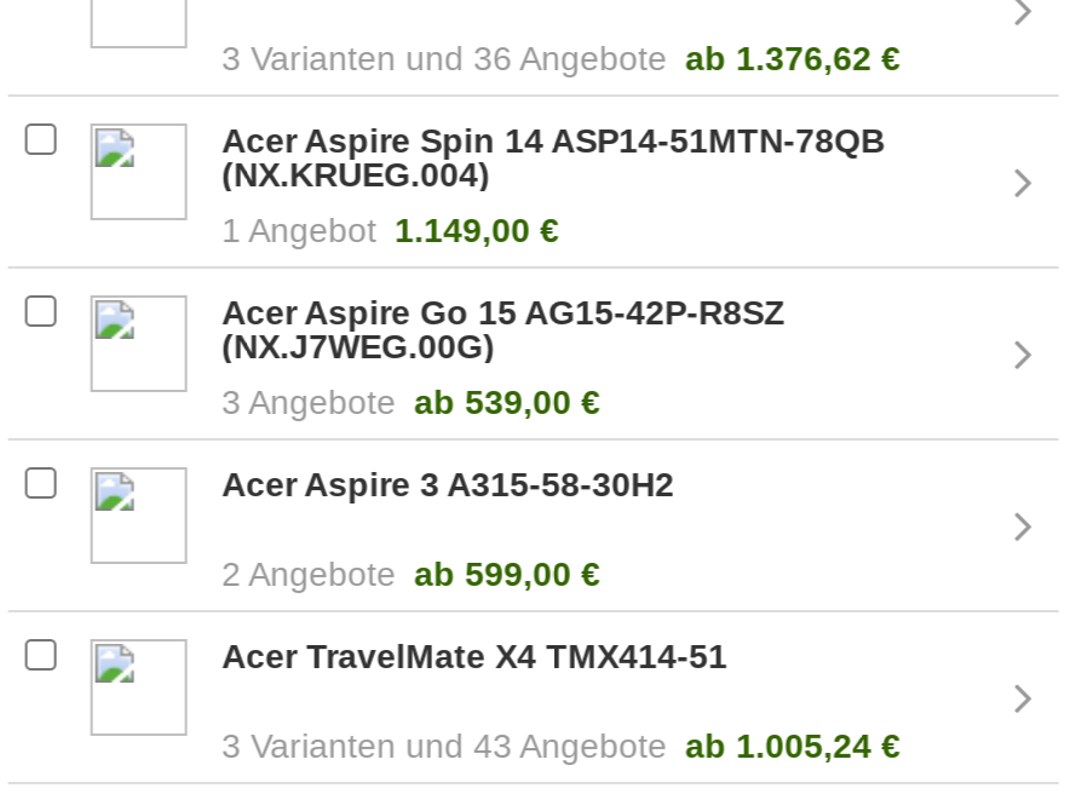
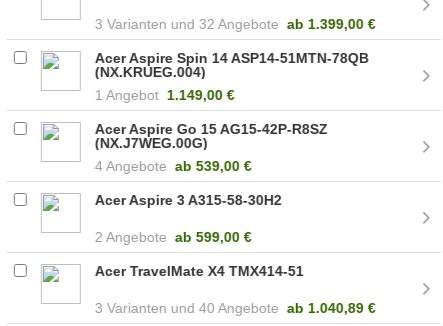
[473,38,901,76] 36 Angebote ab 1.376,62 € -> [199,16,375,32] 32 Angebote ab 1.399,00 €
[222,382,600,420] 3 Angebote ab 539,00 € -> [95,158,251,174] 4 Angebote ab 539,00 €
[473,725,901,764] 43 Angebote ab 1.005,24 € -> [199,300,375,316] 40 Angebote ab 1.040,89 €

